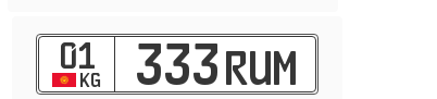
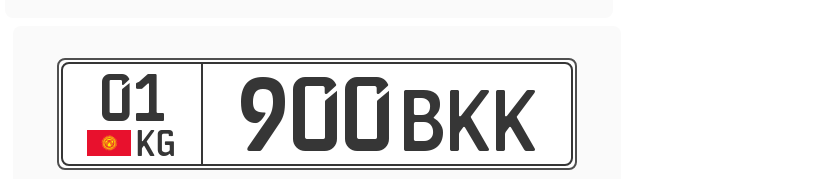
[134,41,297,88] 333 RUM -> [235,72,539,158] 900 BKK

